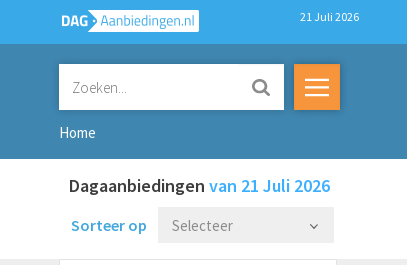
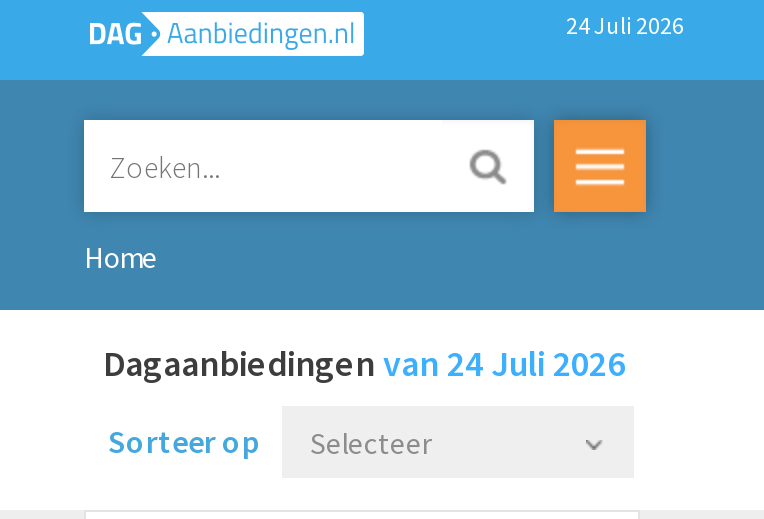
[300,9,359,24] 21 Juli 2026 -> [566,10,684,40] 24 Juli 2026
[68,174,329,197] Dagaanbiedingen van 21 Juli 2026 -> [103,340,625,386] Dagaanbiedingen van 24 Juli 2026

